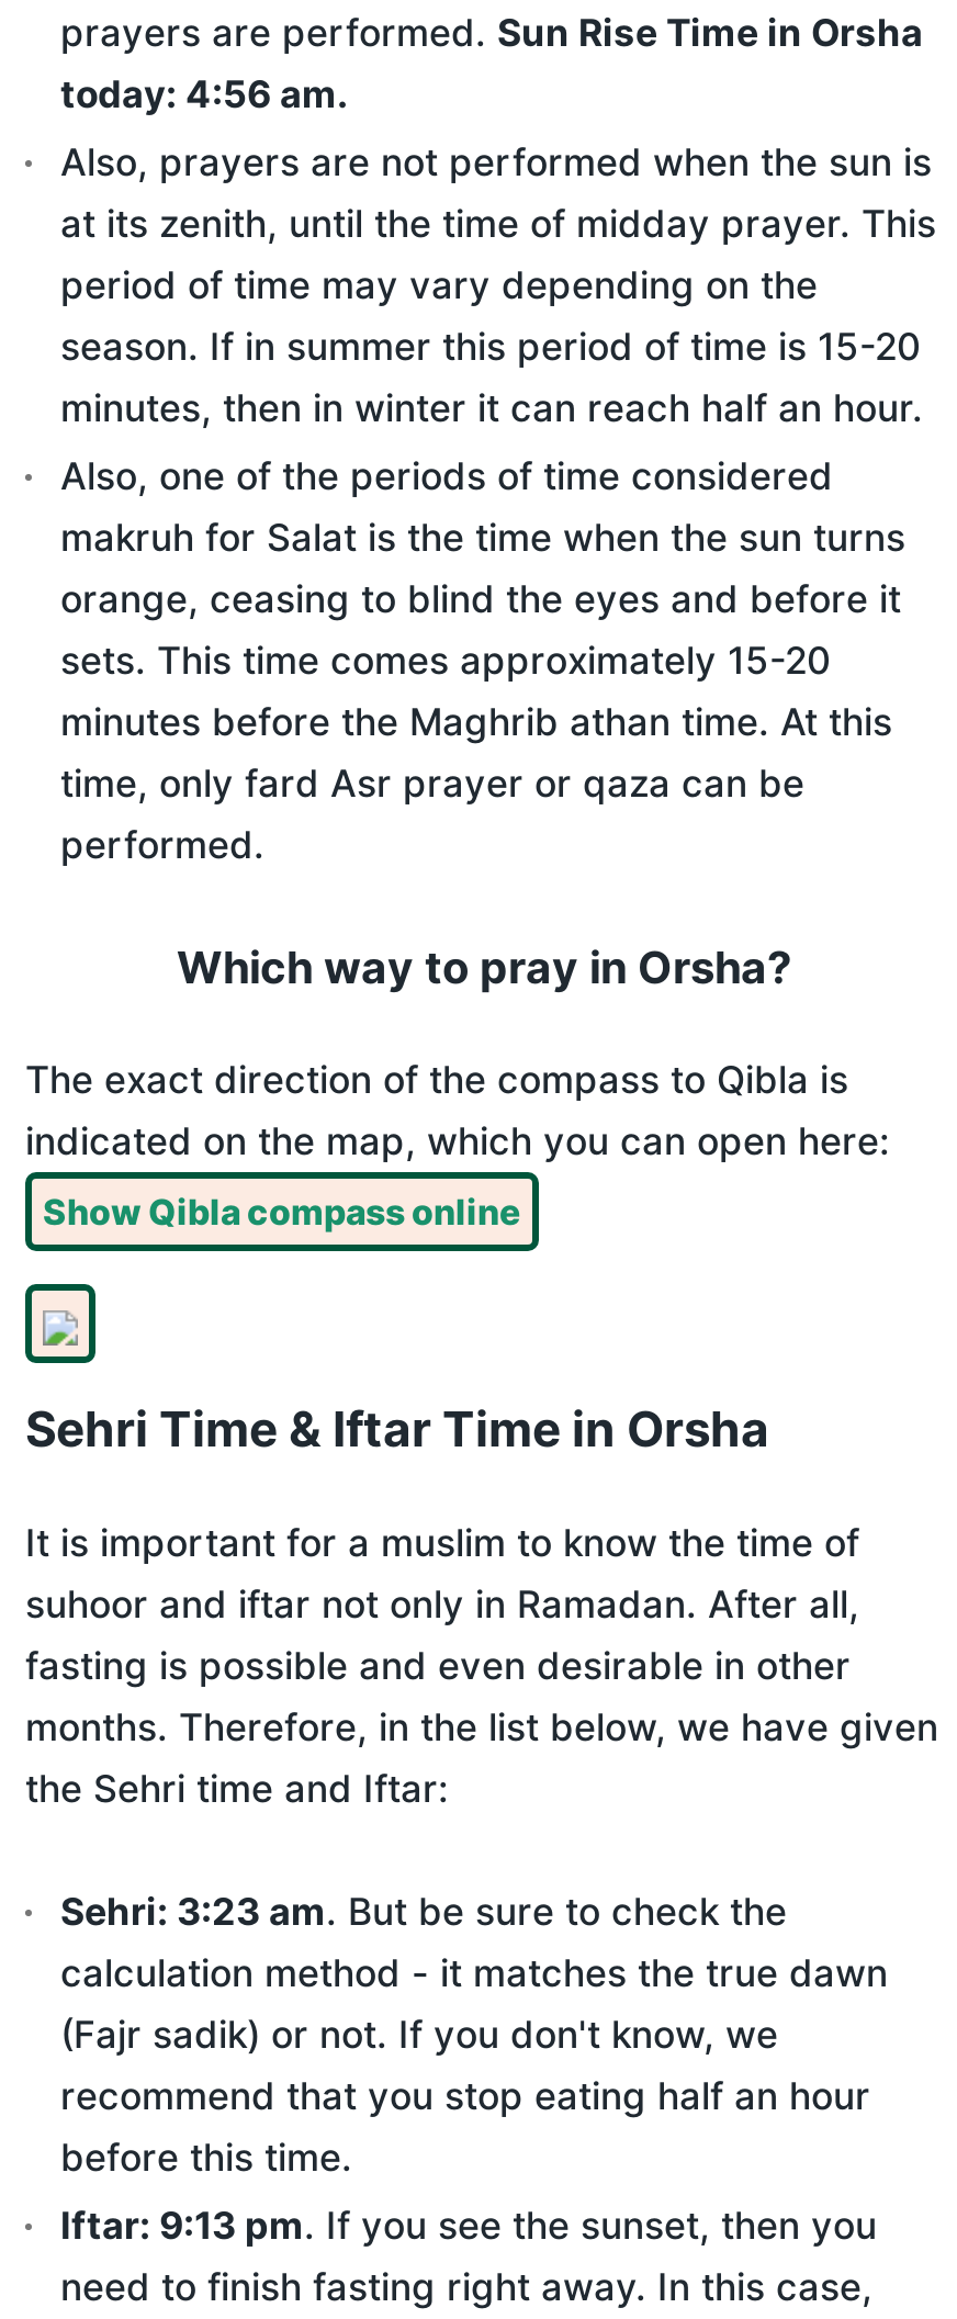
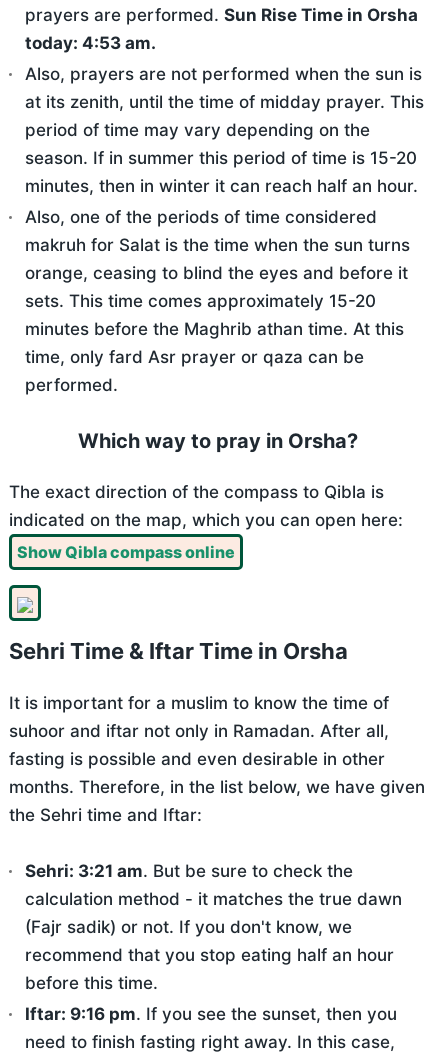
[60,72,348,116] today: 4:56 am. -> [25,33,156,53] today: 4:53 am.
[60,1890,787,1934] Sehri: 3:23 am. But be sure to check the -> [25,861,353,881] Sehri: 3:21 am. But be sure to check the
[60,2204,877,2248] Iftar: 9:13 pm. If you see the sunset, then you -> [25,1004,397,1024] Iftar: 9:16 pm. If you see the sunset, then you

